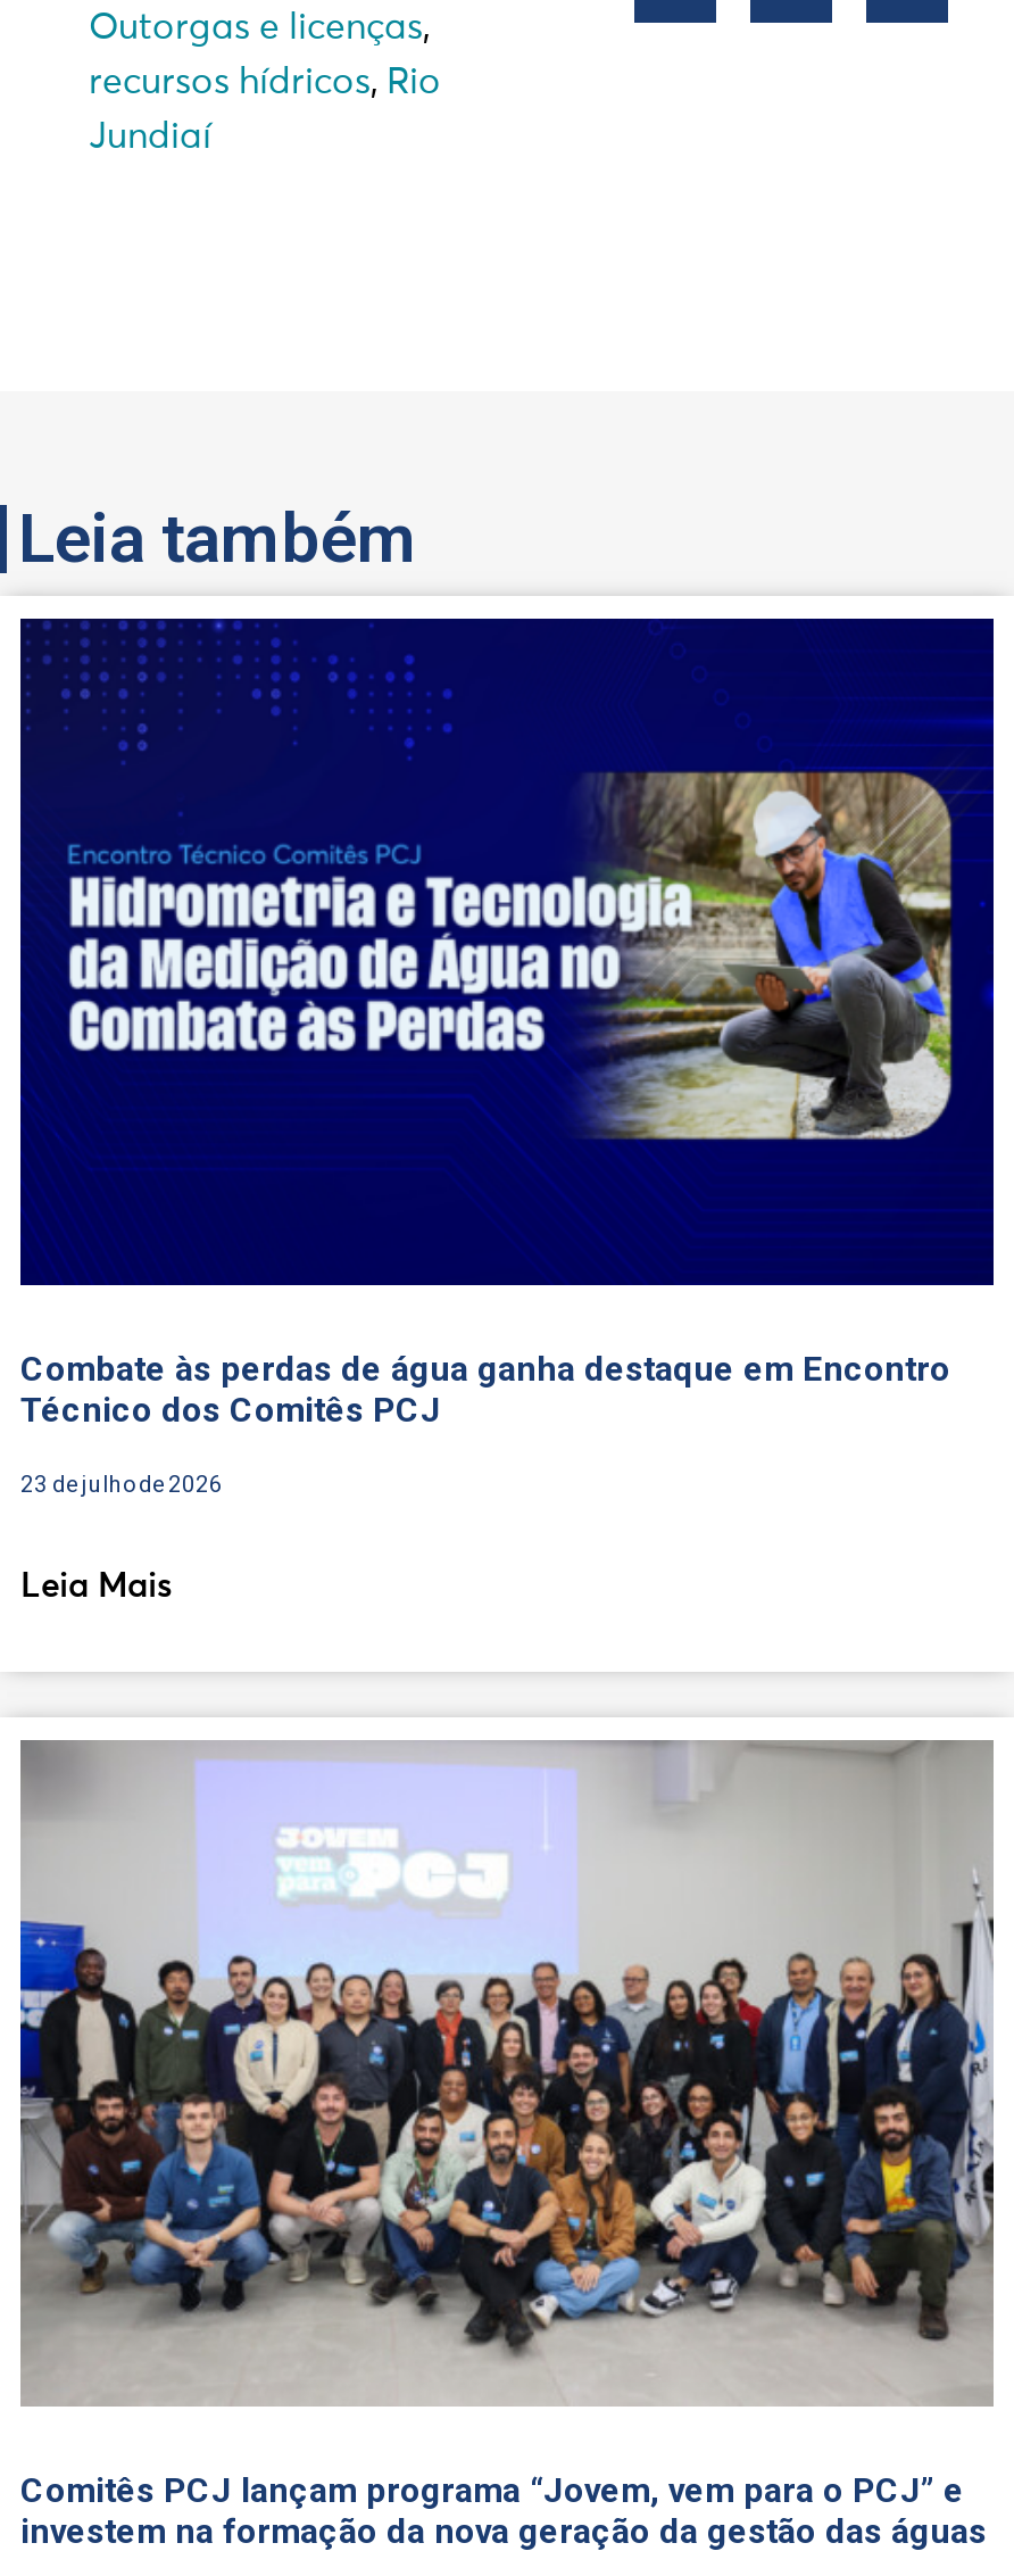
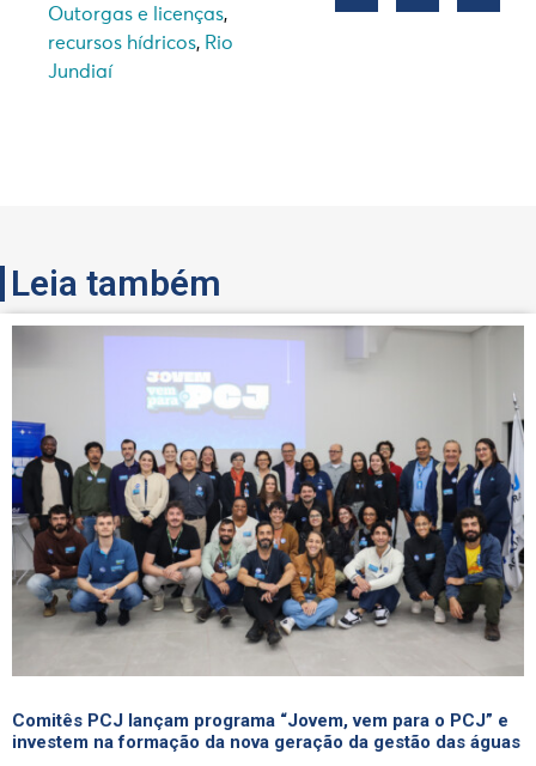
[18,616,996,1603] [image] | Combate às perdas de água ganha destaque em Encontro | Técnico dos Comitês PCJ | 23 de julho de 2026 | Leia Mais -> none

